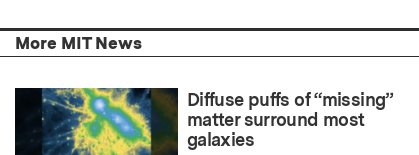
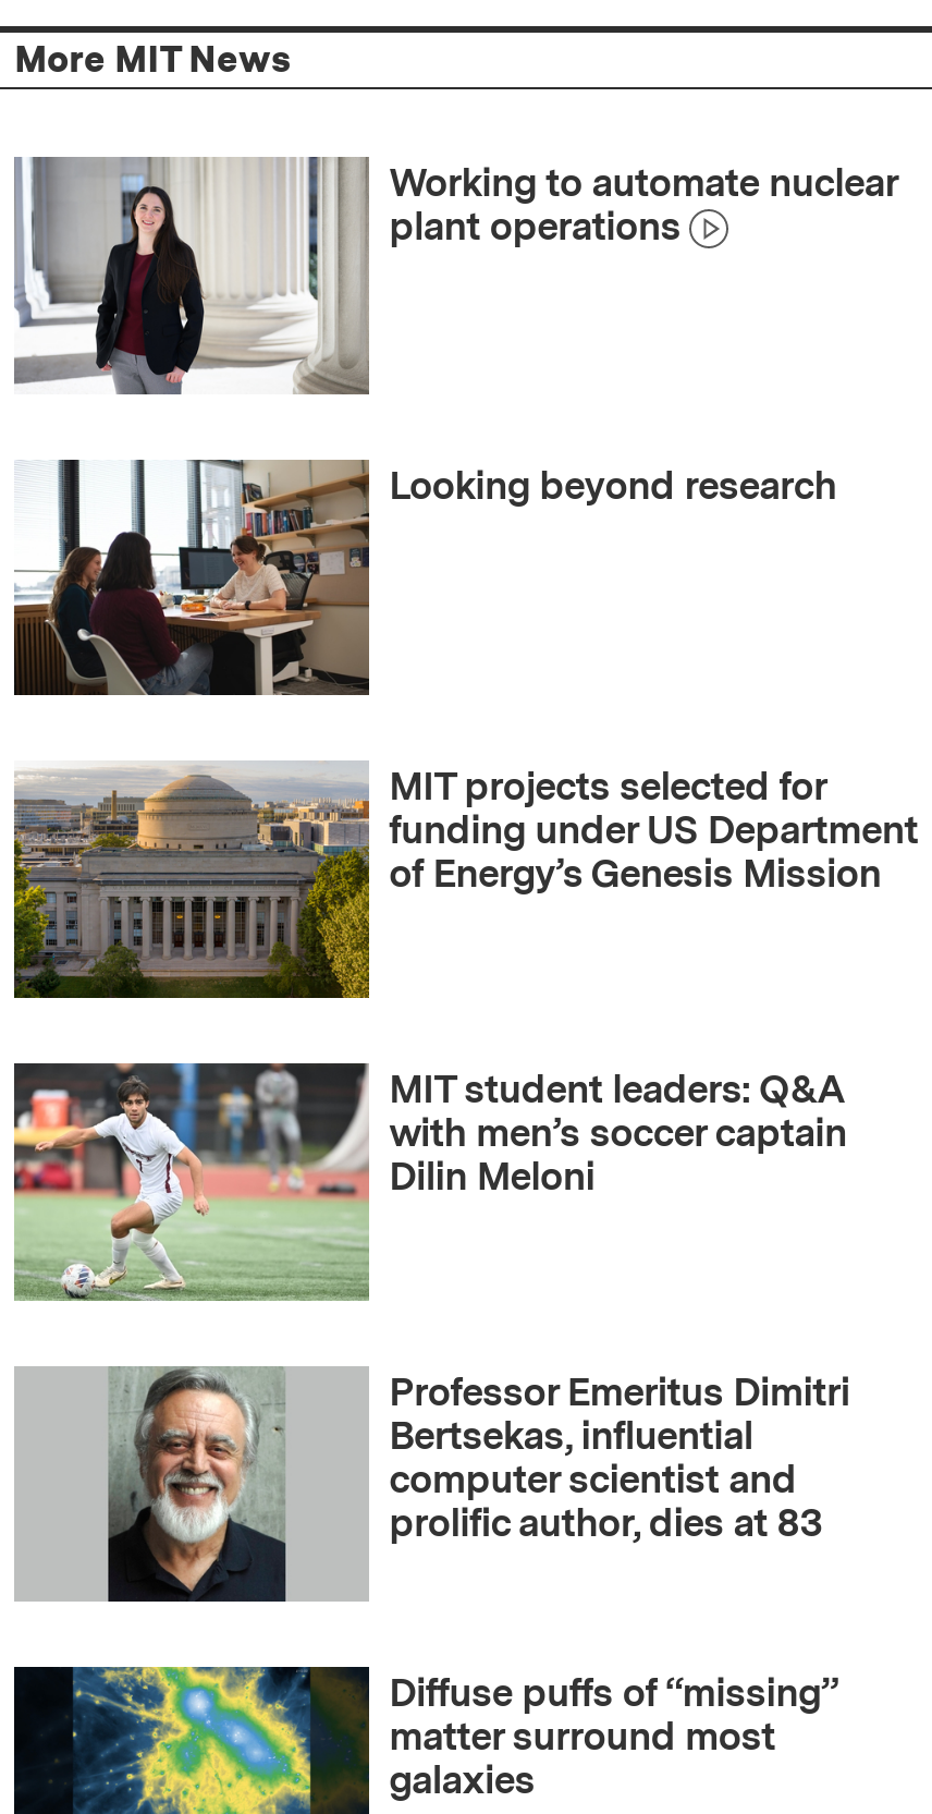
none -> [12,458,836,697] [image] | Looking beyond research
none -> [12,760,918,1002] [image] | MIT projects selected for | funding under US Department | of Energy’s Genesis Mission
none -> [12,1061,847,1303] [image] | MIT student leaders: Q&A | with men’s soccer captain | Dilin Meloni
none -> [14,155,896,397] [image] | Working to automate nuclear | plant operations
none -> [14,1366,849,1604] [image] | Professor Emeritus Dimitri | Bertsekas, influential | computer scientist and | prolific author, dies at 83

